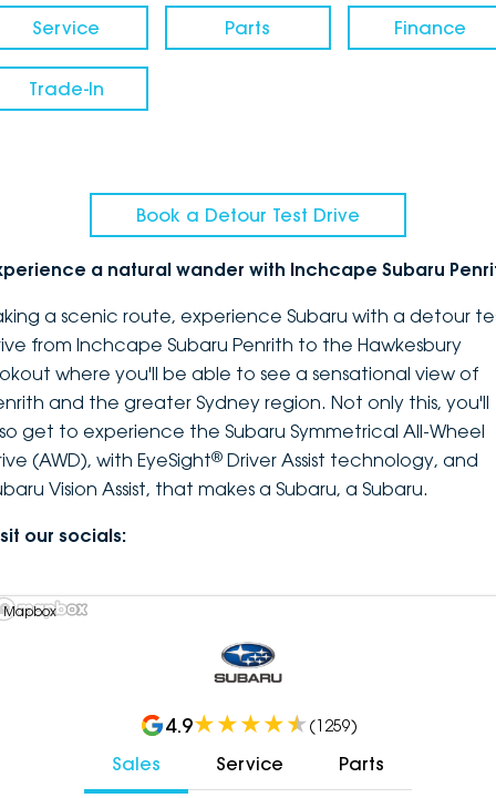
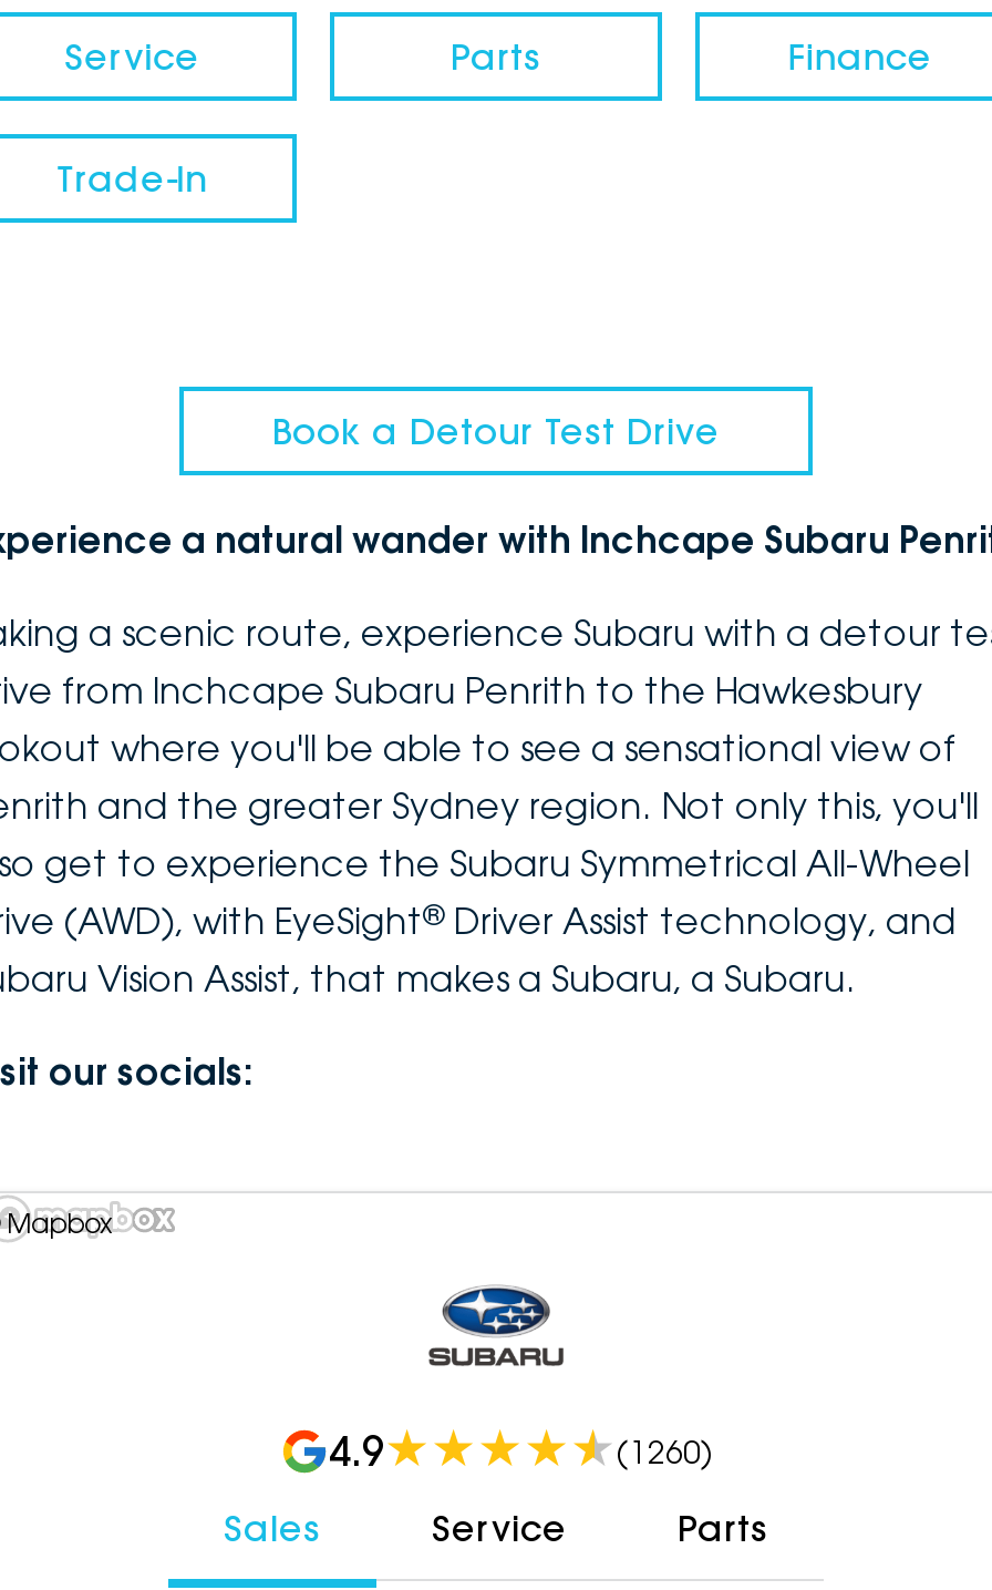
[308,716,357,735] (1259) -> [617,1432,714,1470] (1260)

